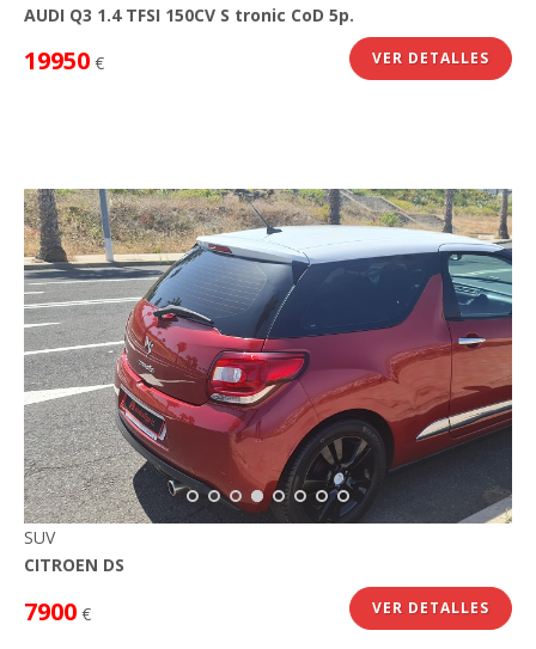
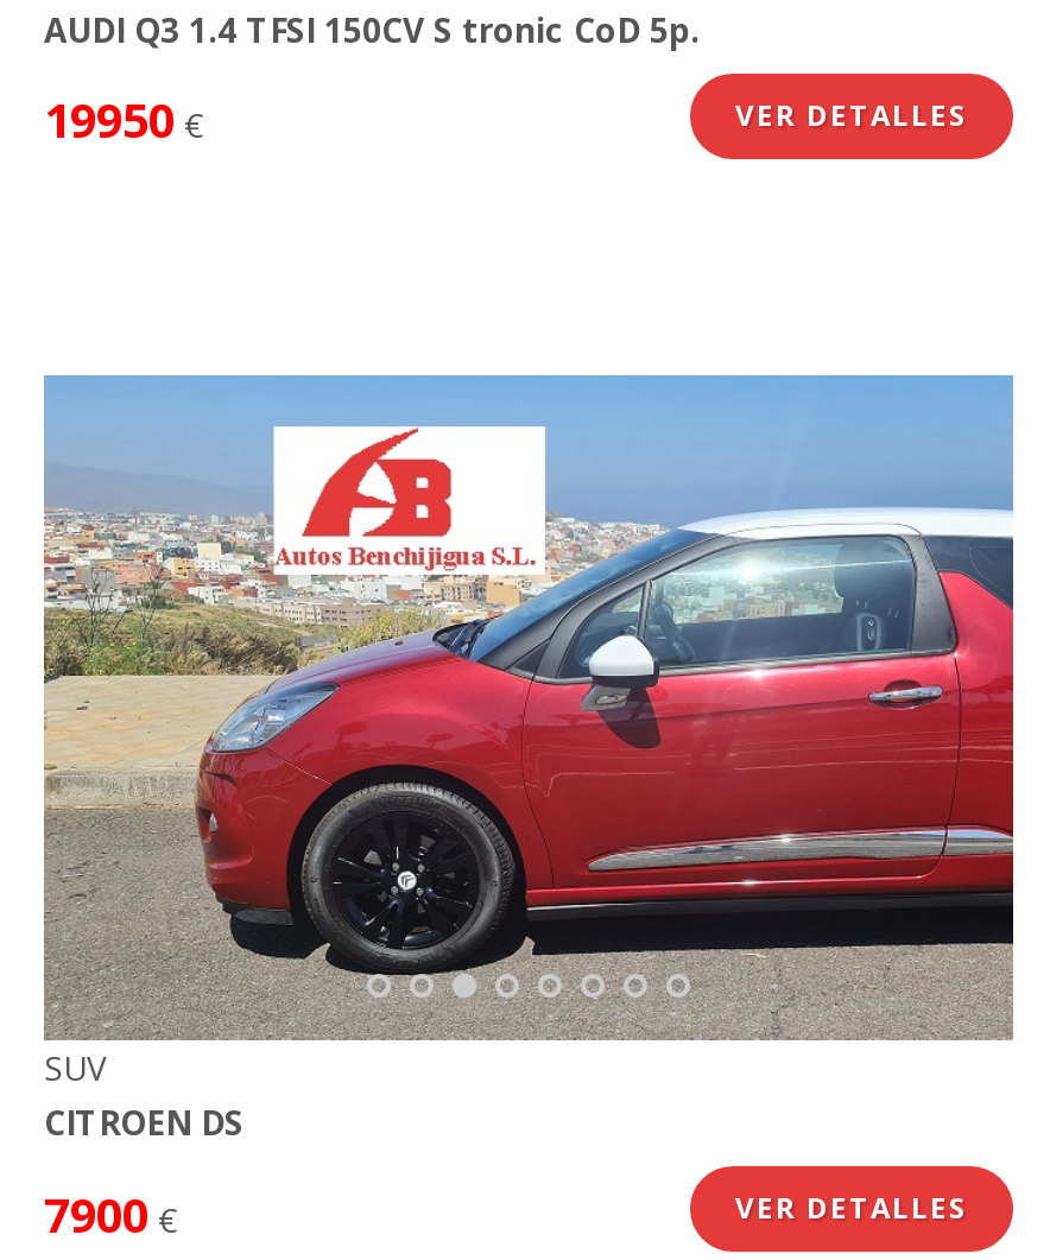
[23,188,513,525] [image] -> [42,373,1016,1040] [image]

